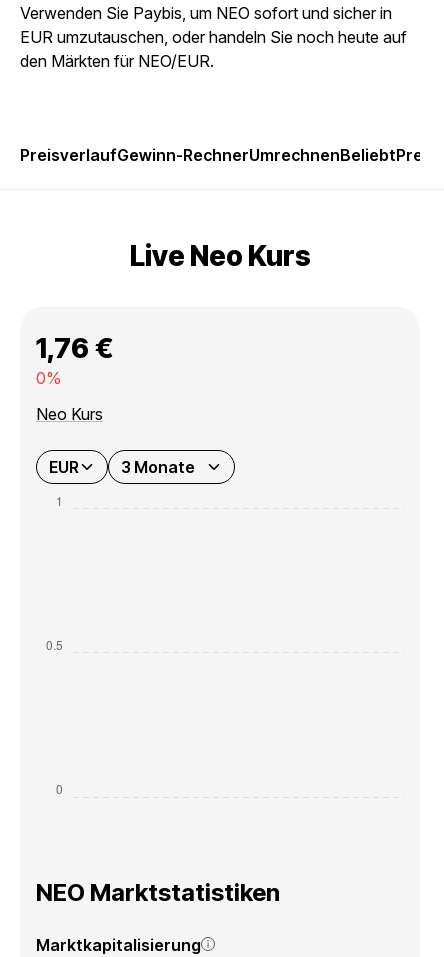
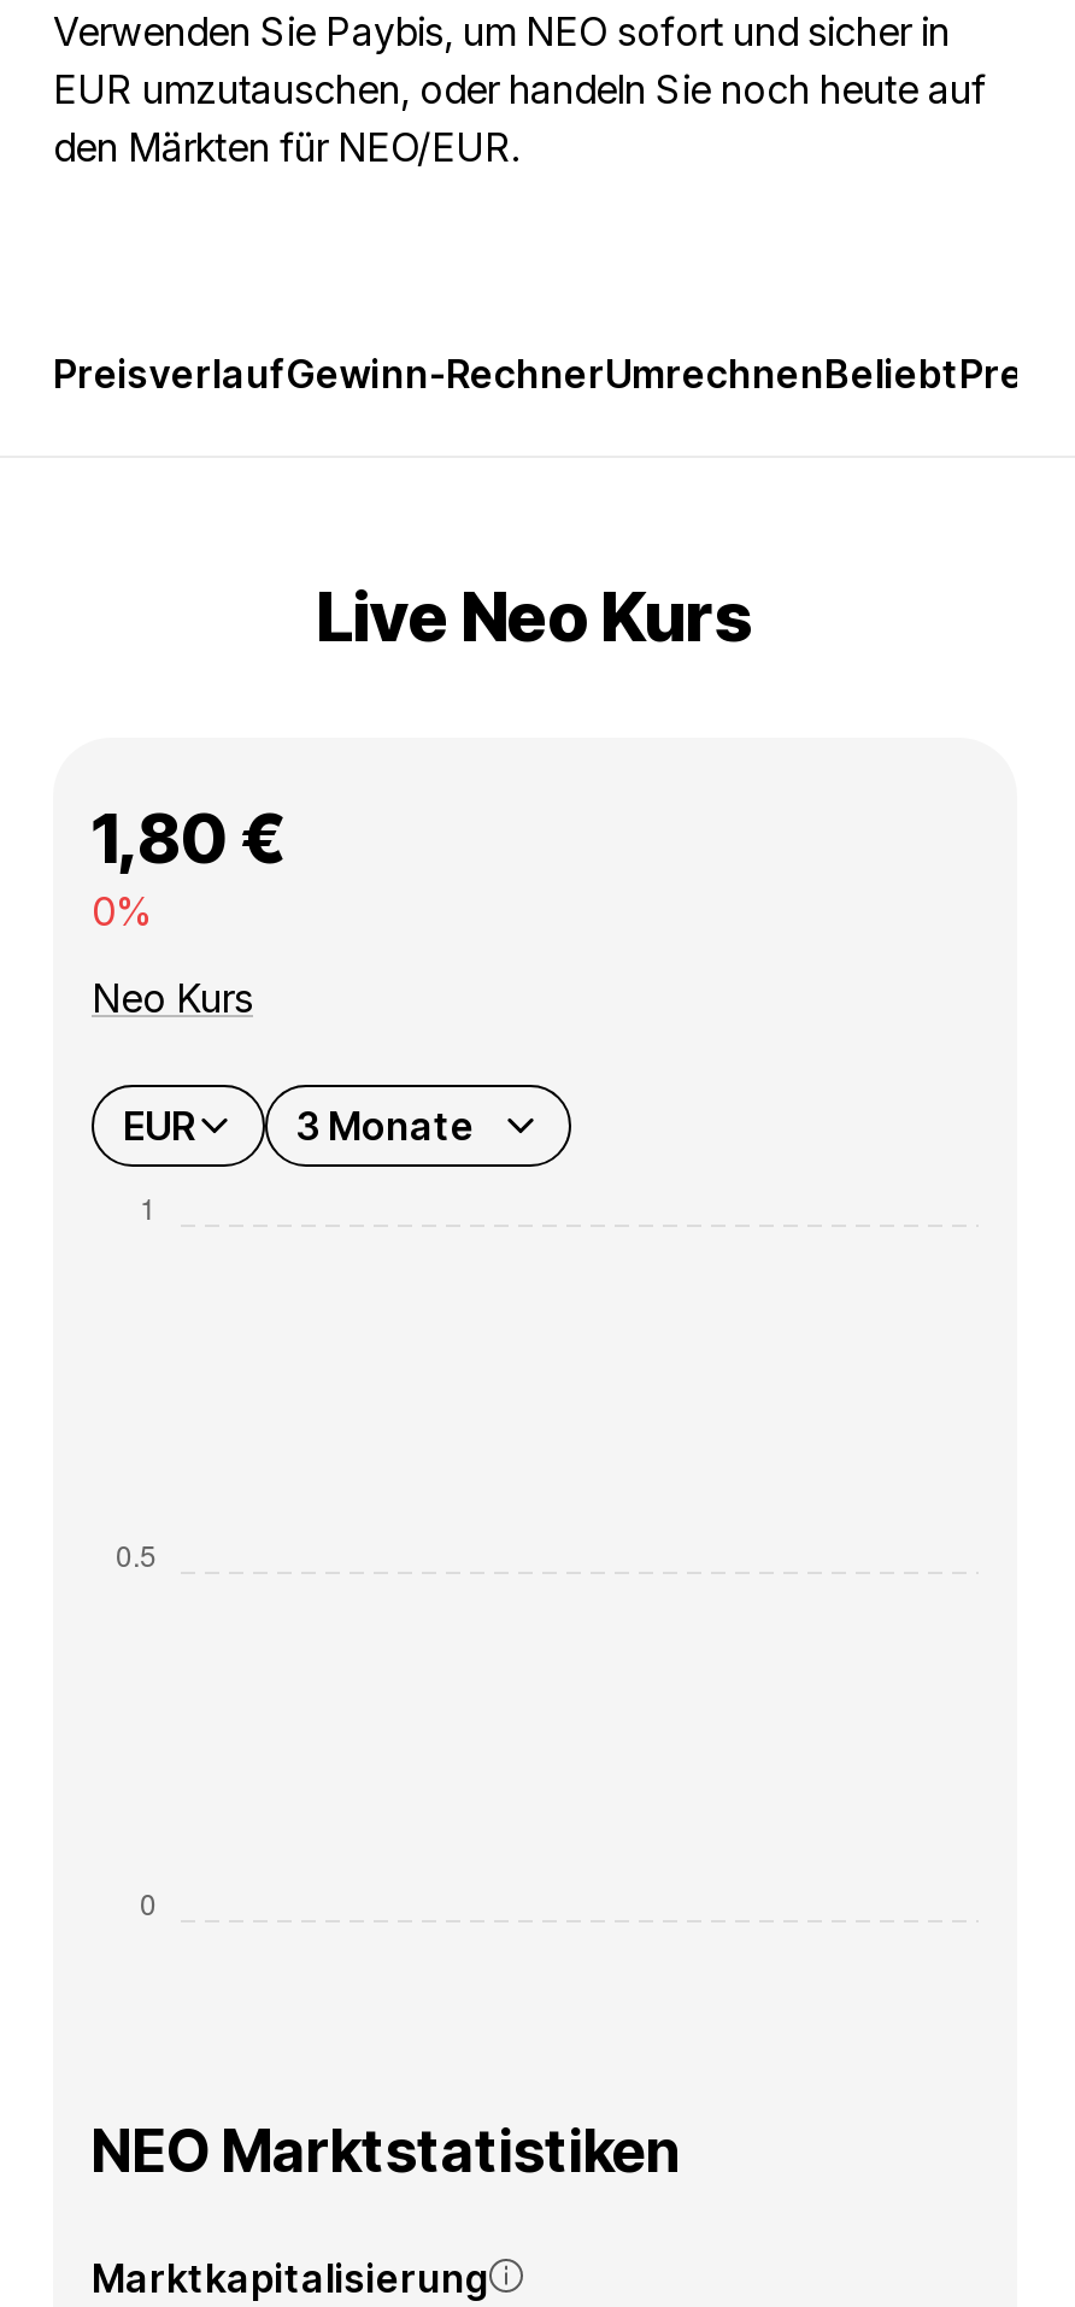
[36,331,114,365] 1,76 € -> [92,798,287,880] 1,80 €

